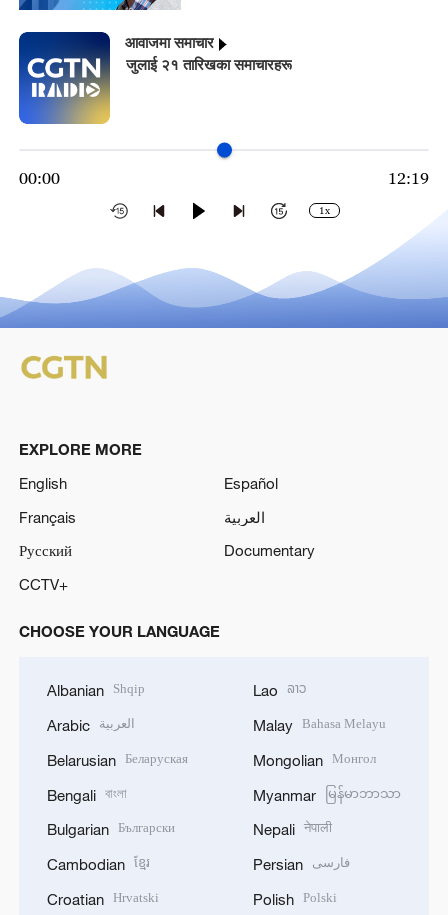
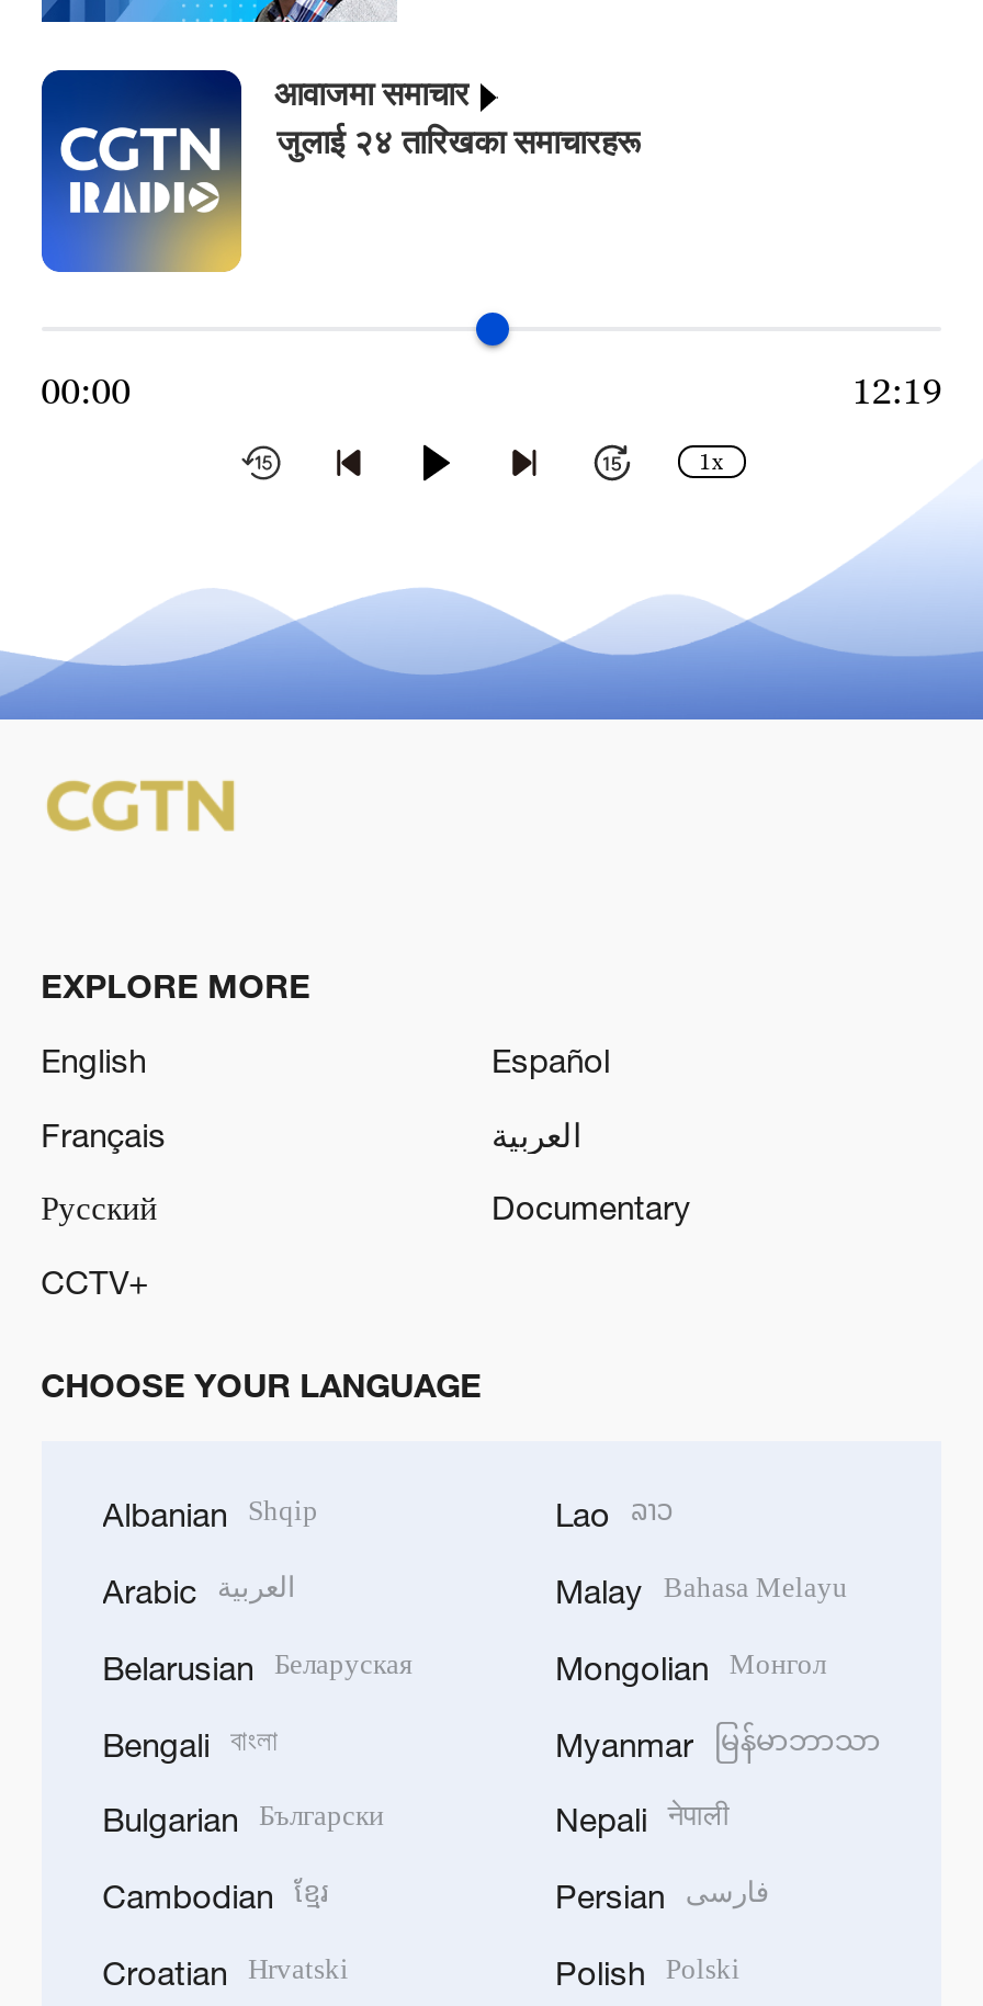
[126,55,292,76] जुलाई २१ तारिखका समाचारहरू -> [277,120,641,166] जुलाई २४ तारिखका समाचारहरू

